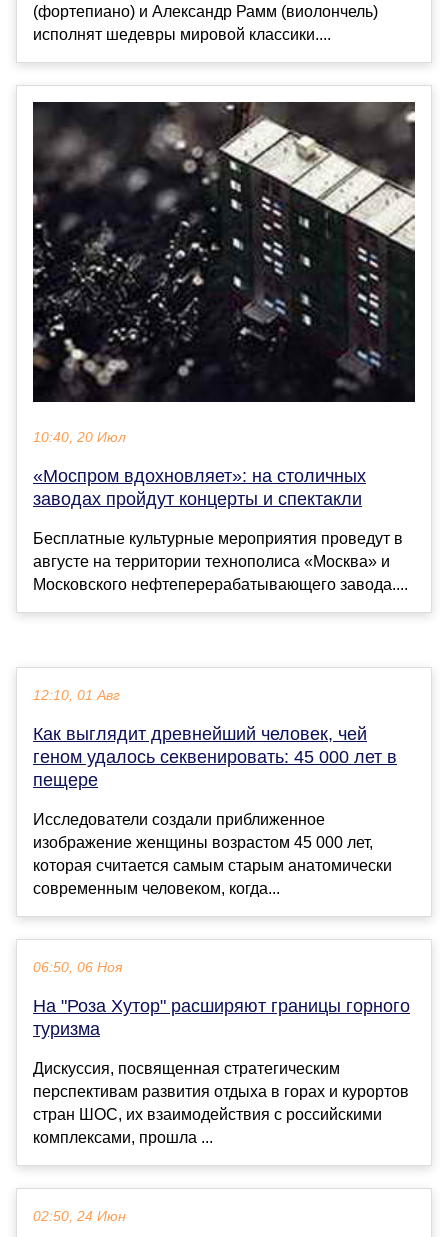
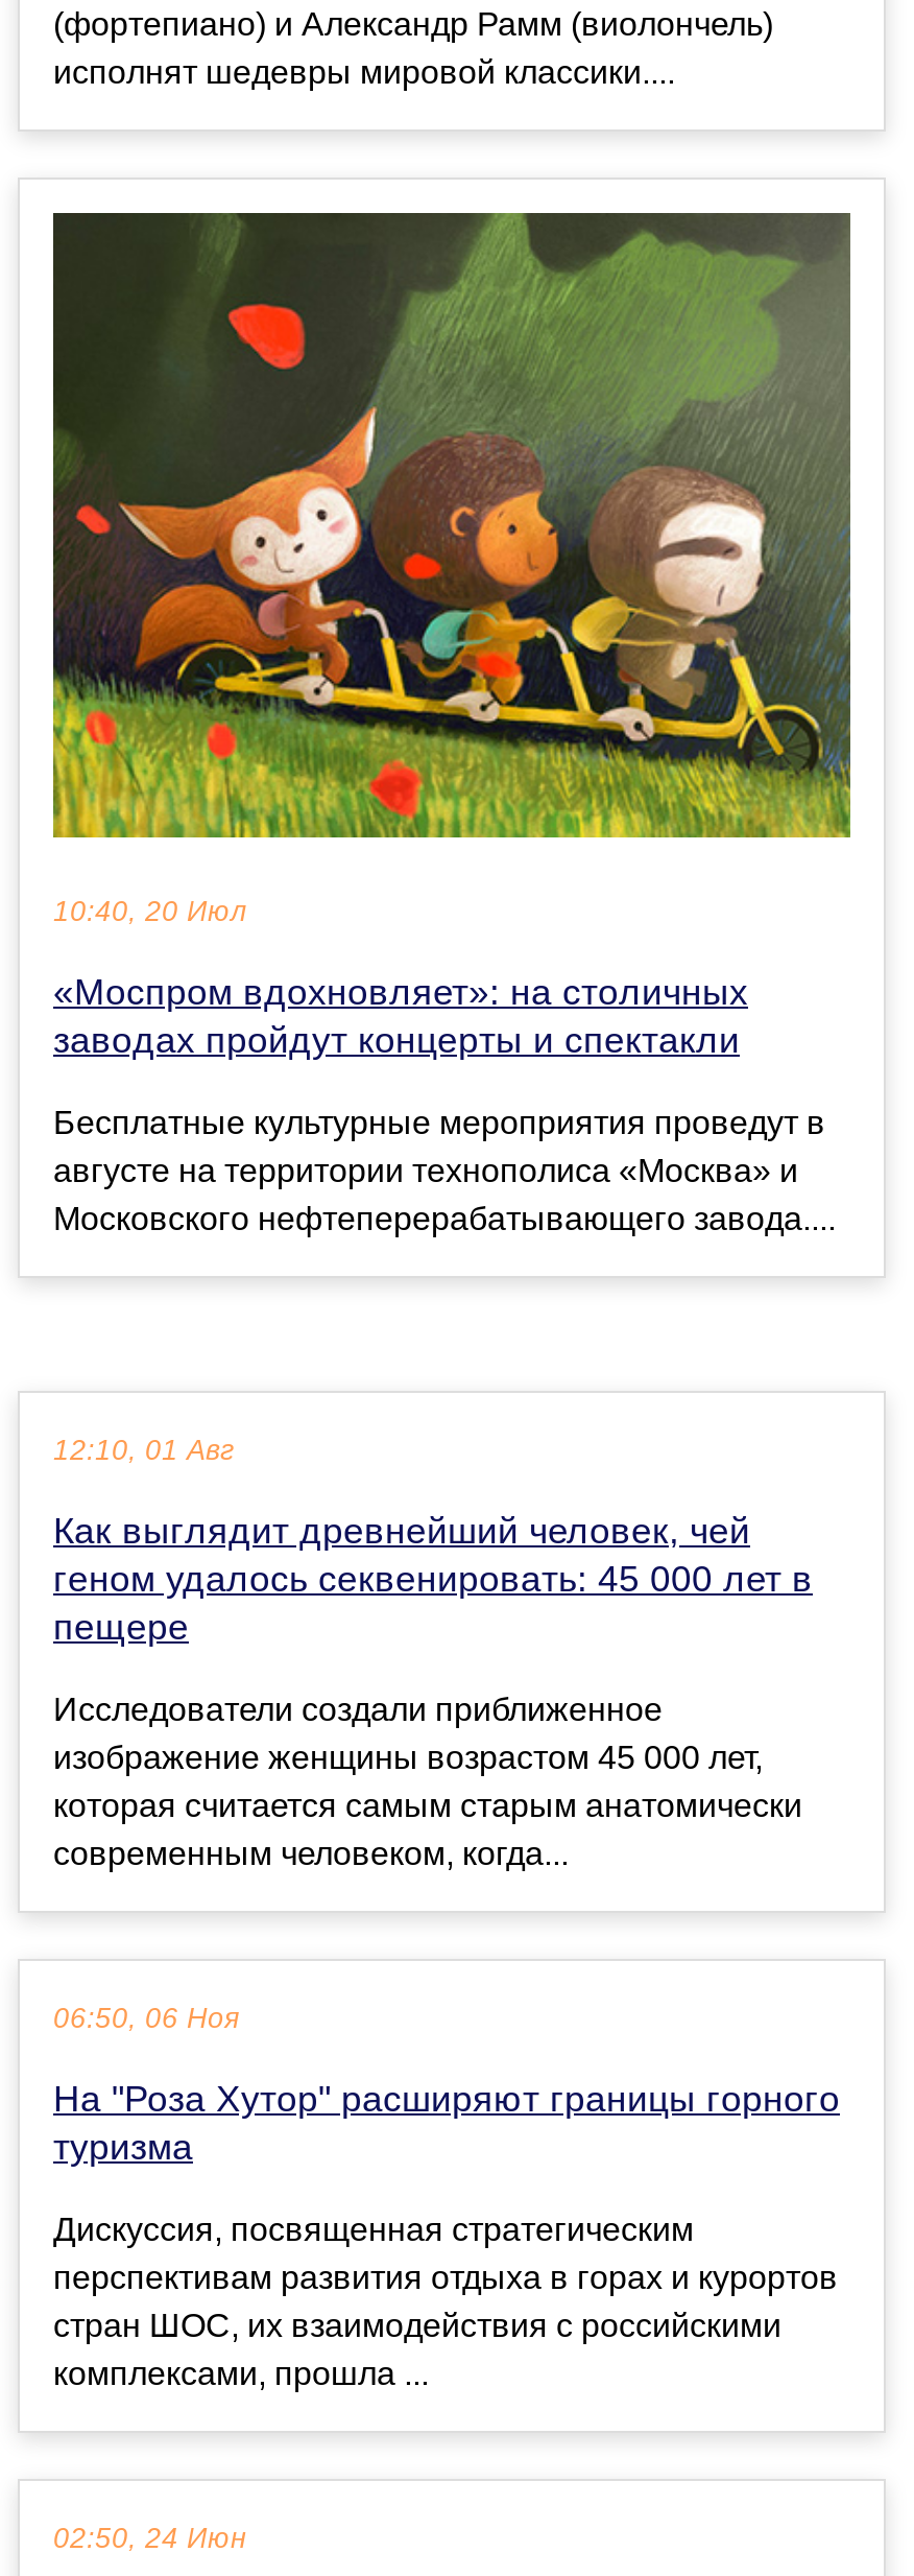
[32,101,416,403] [image] -> [51,211,852,840] [image]

